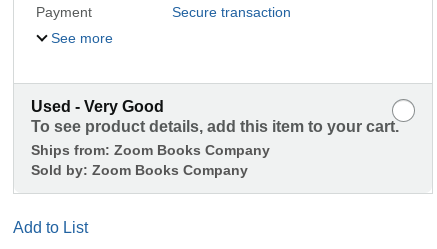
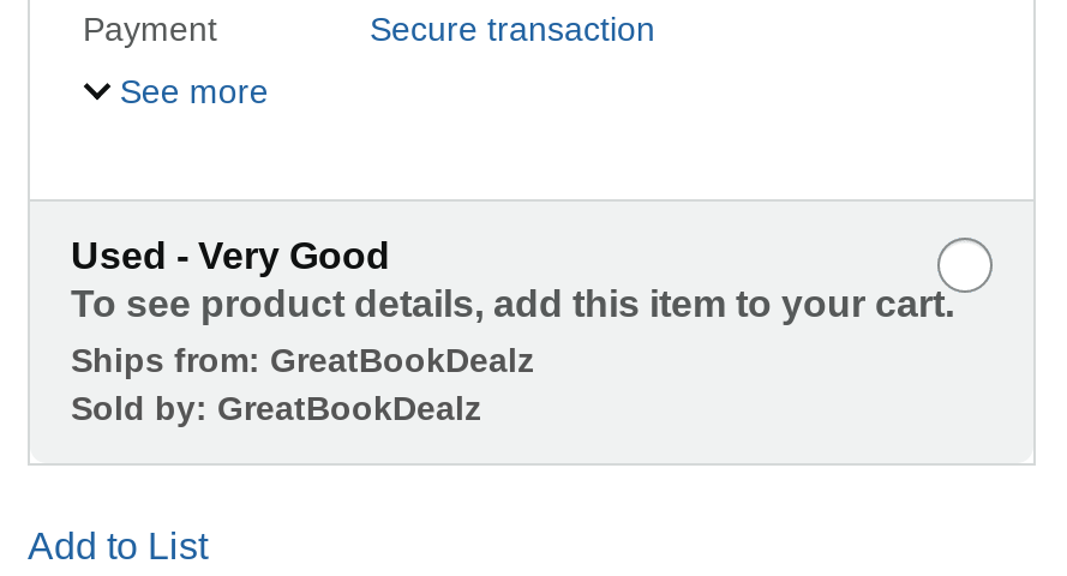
[31,142,270,178] Ships from: Zoom Books Company | Sold by: Zoom Books Company -> [71,341,534,427] Ships from: GreatBookDealz | Sold by: GreatBookDealz

